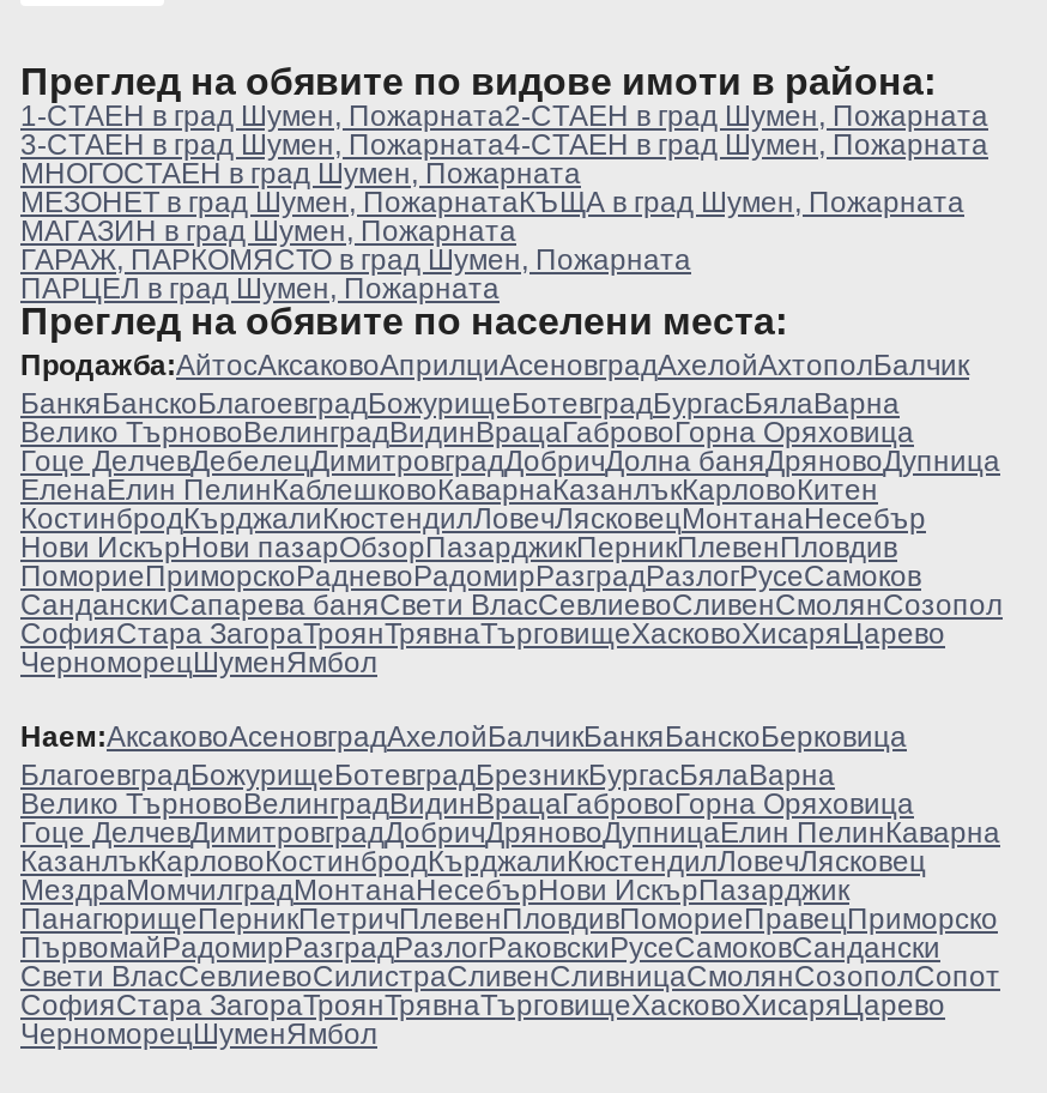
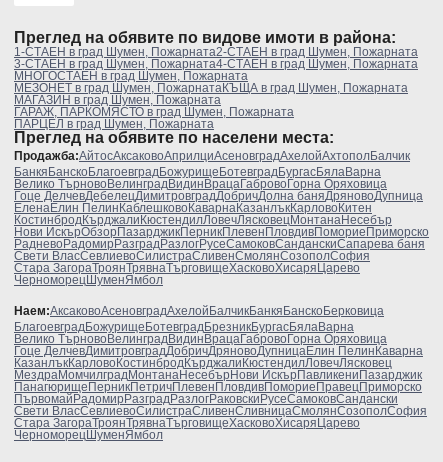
[20,531,1003,651] Нови ИскърНови пазарОбзорПазарджикПерникПлевенПловдив | ПомориеПриморскоРадневоРадомирРазградРазлогРусеСамоков | СанданскиСапарева баняСвети ВласСевлиевоСливенСмолянСозопол | СофияСтара ЗагораТроянТрявнаТърговищеХасковоХисаряЦарево -> [14,225,429,275] Нови ИскърОбзорПазарджикПерникПлевенПловдивПомориеПриморско | РадневоРадомирРазградРазлогРусеСамоковСанданскиСапарева баня | Свети ВласСевлиевоСилистраСливенСмолянСозополСофия | Стара ЗагораТроянТрявнаТърговищеХасковоХисаряЦарево
[20,874,849,907] МездраМомчилградМонтанаНесебърНови ИскърПазарджик -> [14,368,422,382] МездраМомчилградМонтанаНесебърНови ИскърПавликениПазарджик
[20,960,1000,1022] Свети ВласСевлиевоСилистраСливенСливницаСмолянСозополСопот | СофияСтара ЗагораТроянТрявнаТърговищеХасковоХисаряЦарево -> [14,404,427,430] Свети ВласСевлиевоСилистраСливенСливницаСмолянСозополСофия | Стара ЗагораТроянТрявнаТърговищеХасковоХисаряЦарево

